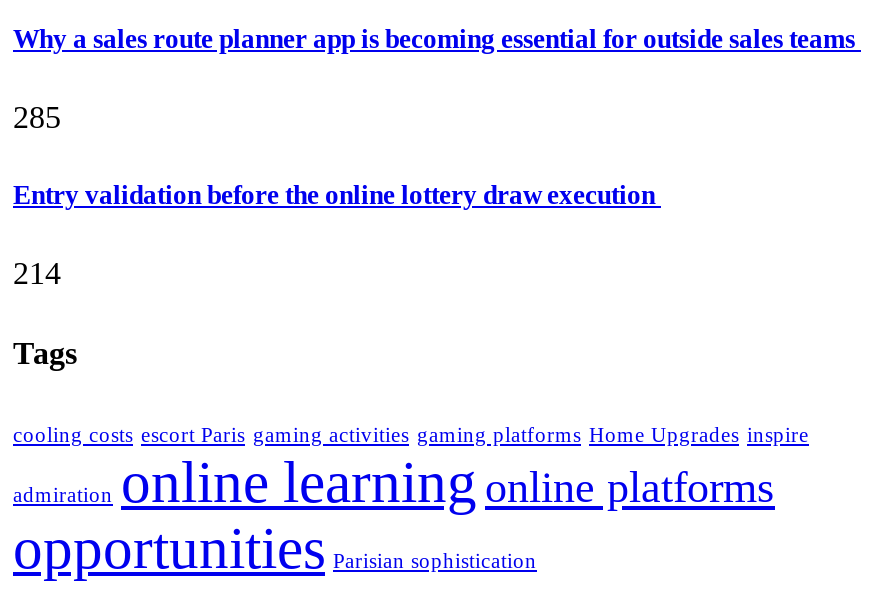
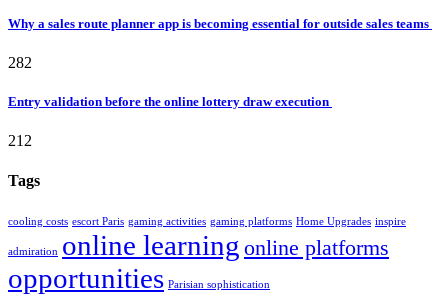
[13,100,69,134] 285 -> [8,54,36,71] 282
[13,257,69,291] 214 -> [8,132,36,149] 212

